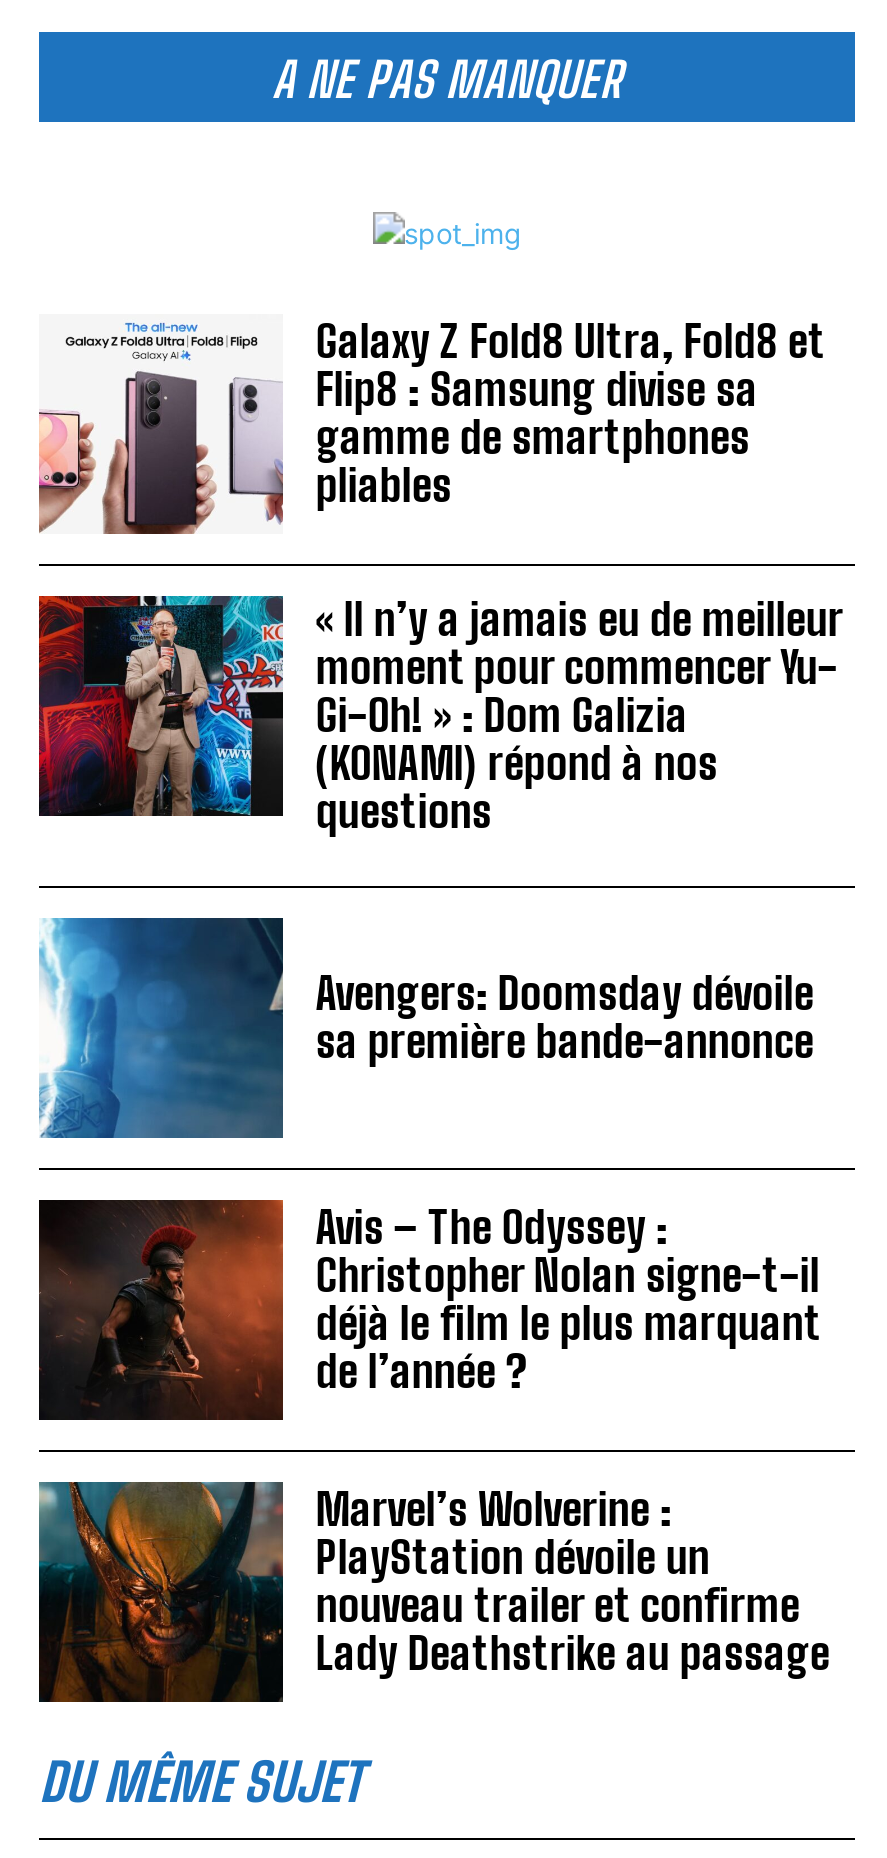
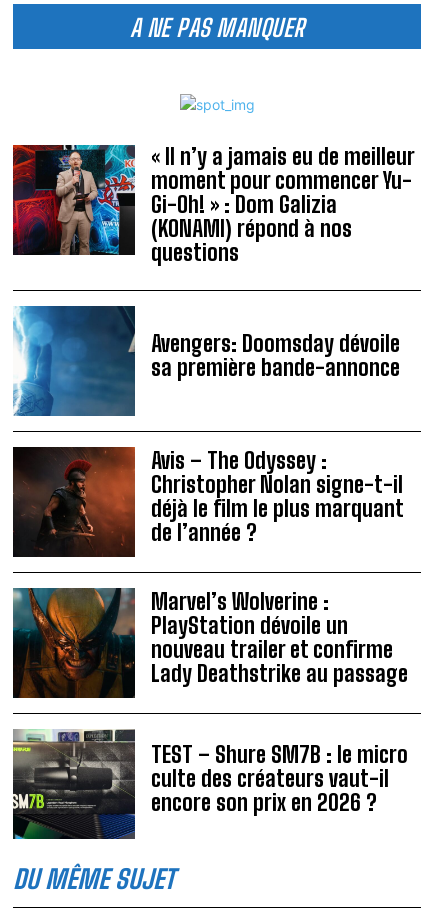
[37,313,826,536] [image] | Galaxy Z Fold8 Ultra, Fold8 et | Flip8 : Samsung divise sa | gamme de smartphones | pliables -> none
moved [35,591,844,1680] -> [11,142,415,687]: [image] | « Il n’y a jamais eu de meilleur | moment pour commencer Yu- | ... | nouveau trailer et confirme | Lady Deathstrike au passage
none -> [12,729,408,840] [image] | TEST – Shure SM7B : le micro | culte des créateurs vaut-il | encore son prix en 2026 ?

